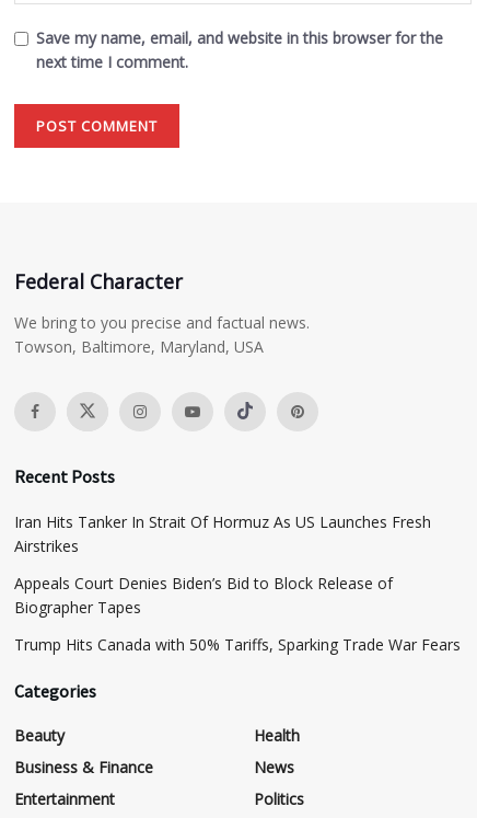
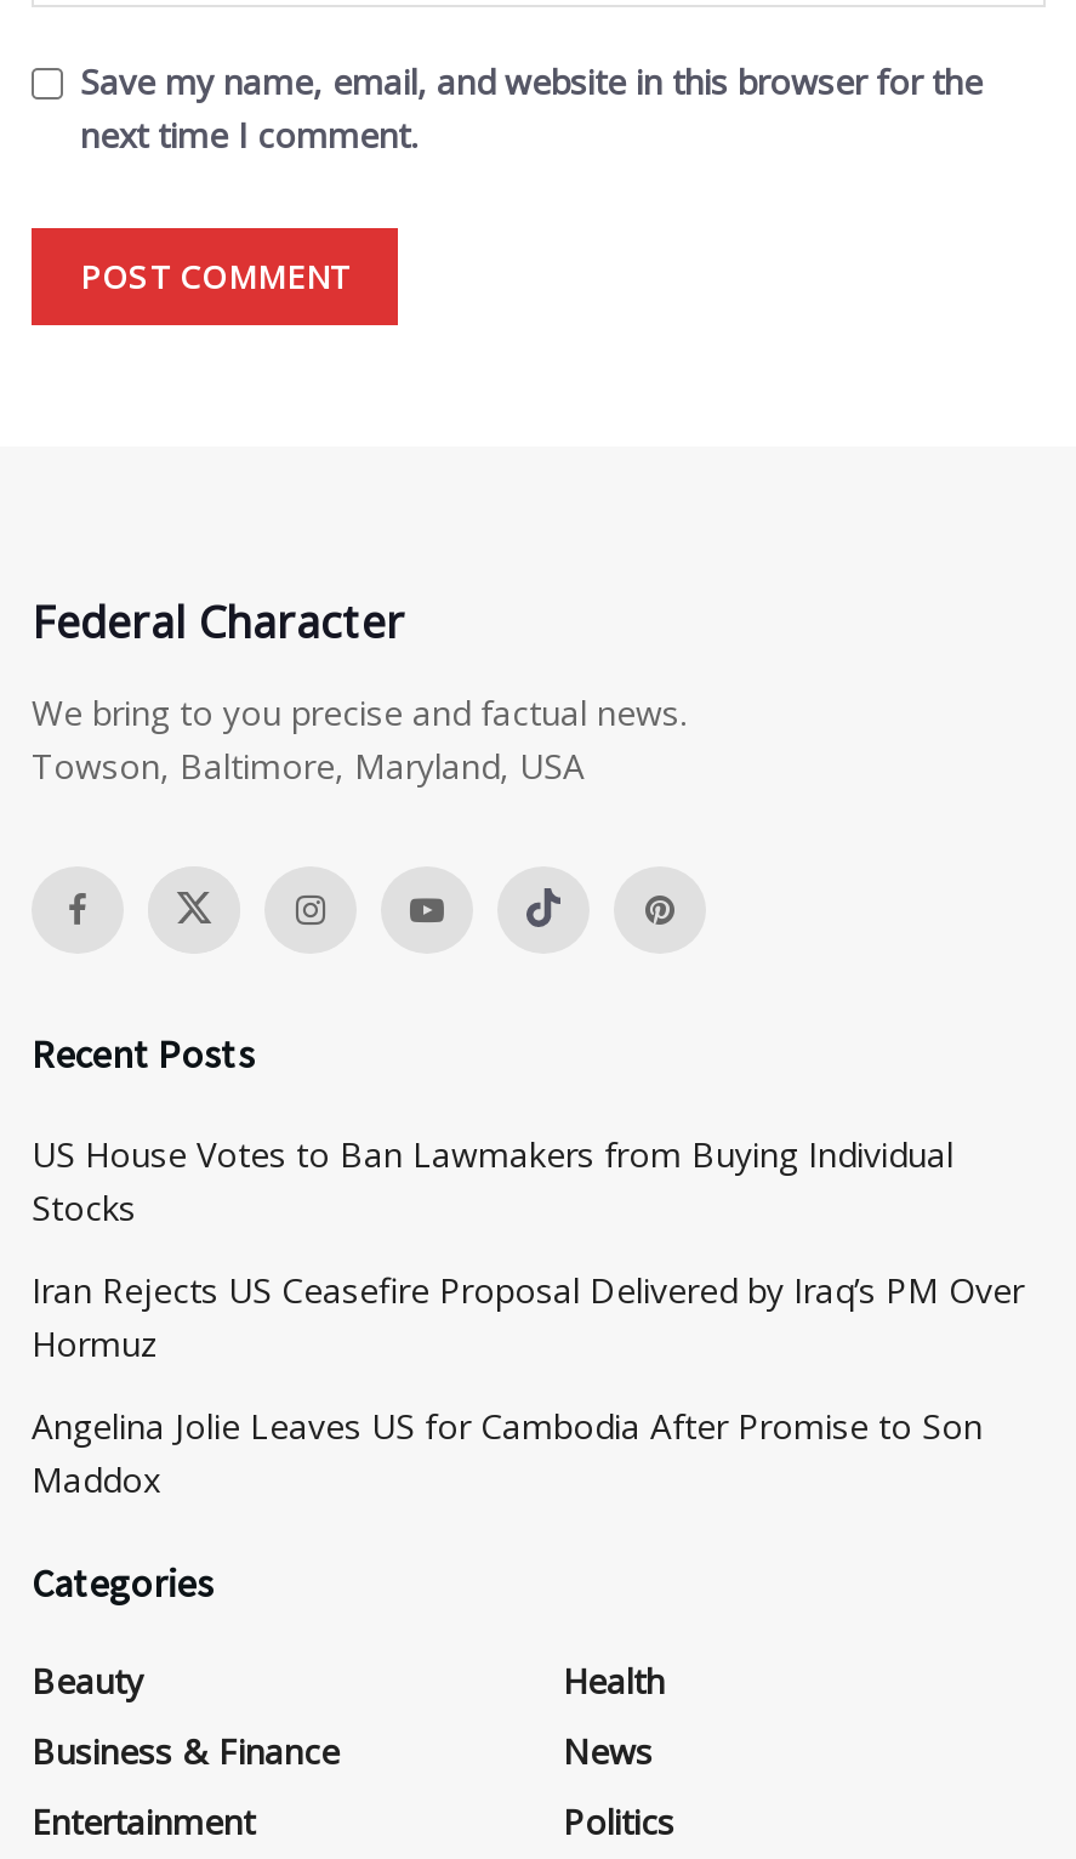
[14,511,431,556] Iran Hits Tanker In Strait Of Hormuz As US Launches Fresh | Airstrikes -> [32,1131,953,1230] US House Votes to Ban Lawmakers from Buying Individual | Stocks
[14,573,393,618] Appeals Court Denies Biden’s Bid to Block Release of | Biographer Tapes -> [32,1267,1024,1366] Iran Rejects US Ceasefire Proposal Delivered by Iraq’s PM Over | Hormuz
[14,634,461,655] Trump Hits Canada with 50% Tariffs, Sparking Trade War Fears -> [32,1403,983,1502] Angelina Jolie Leaves US for Cambodia After Promise to Son | Maddox

